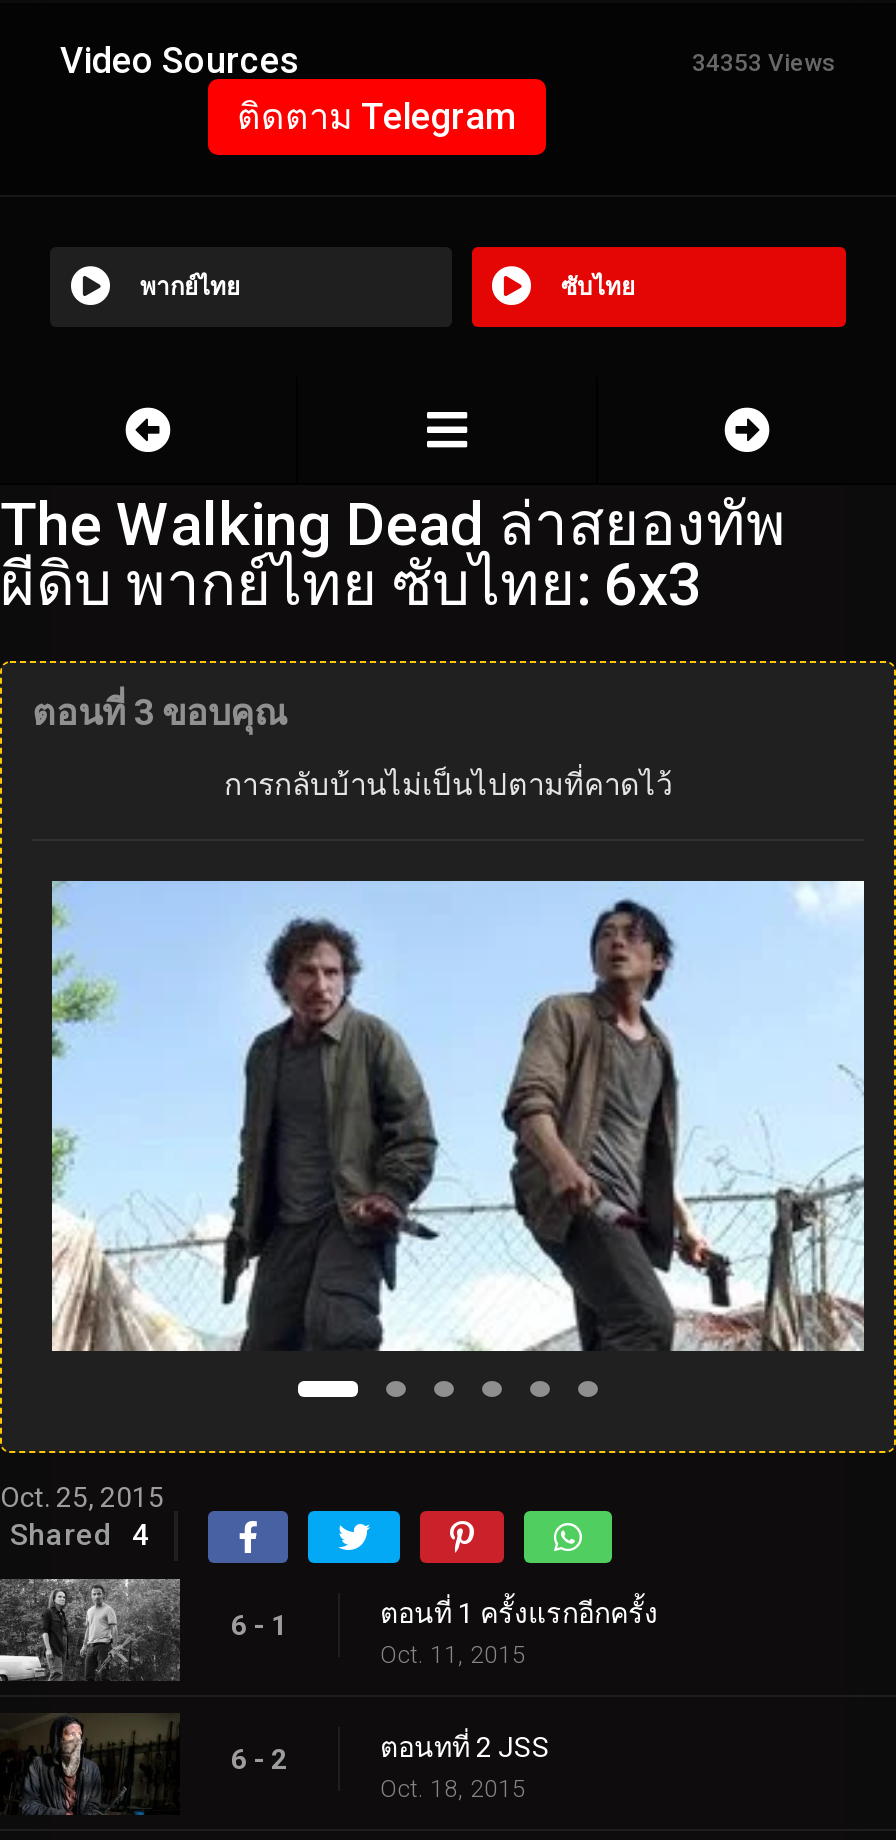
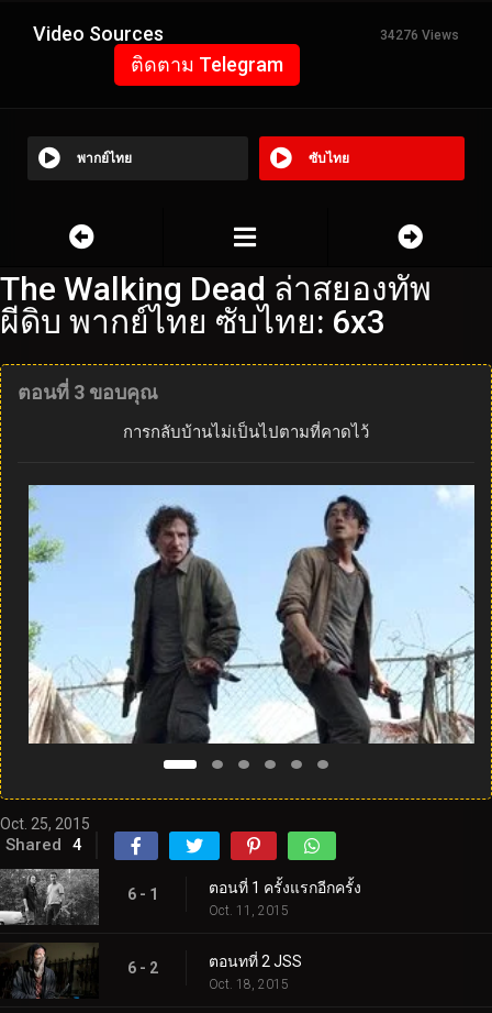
[692,50,836,78] 34353 Views -> [380,28,459,43] 34276 Views

